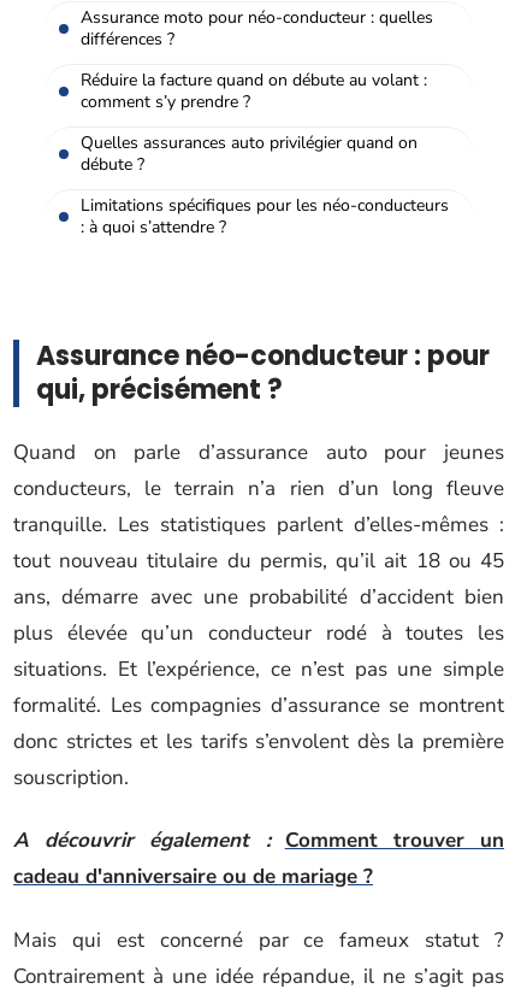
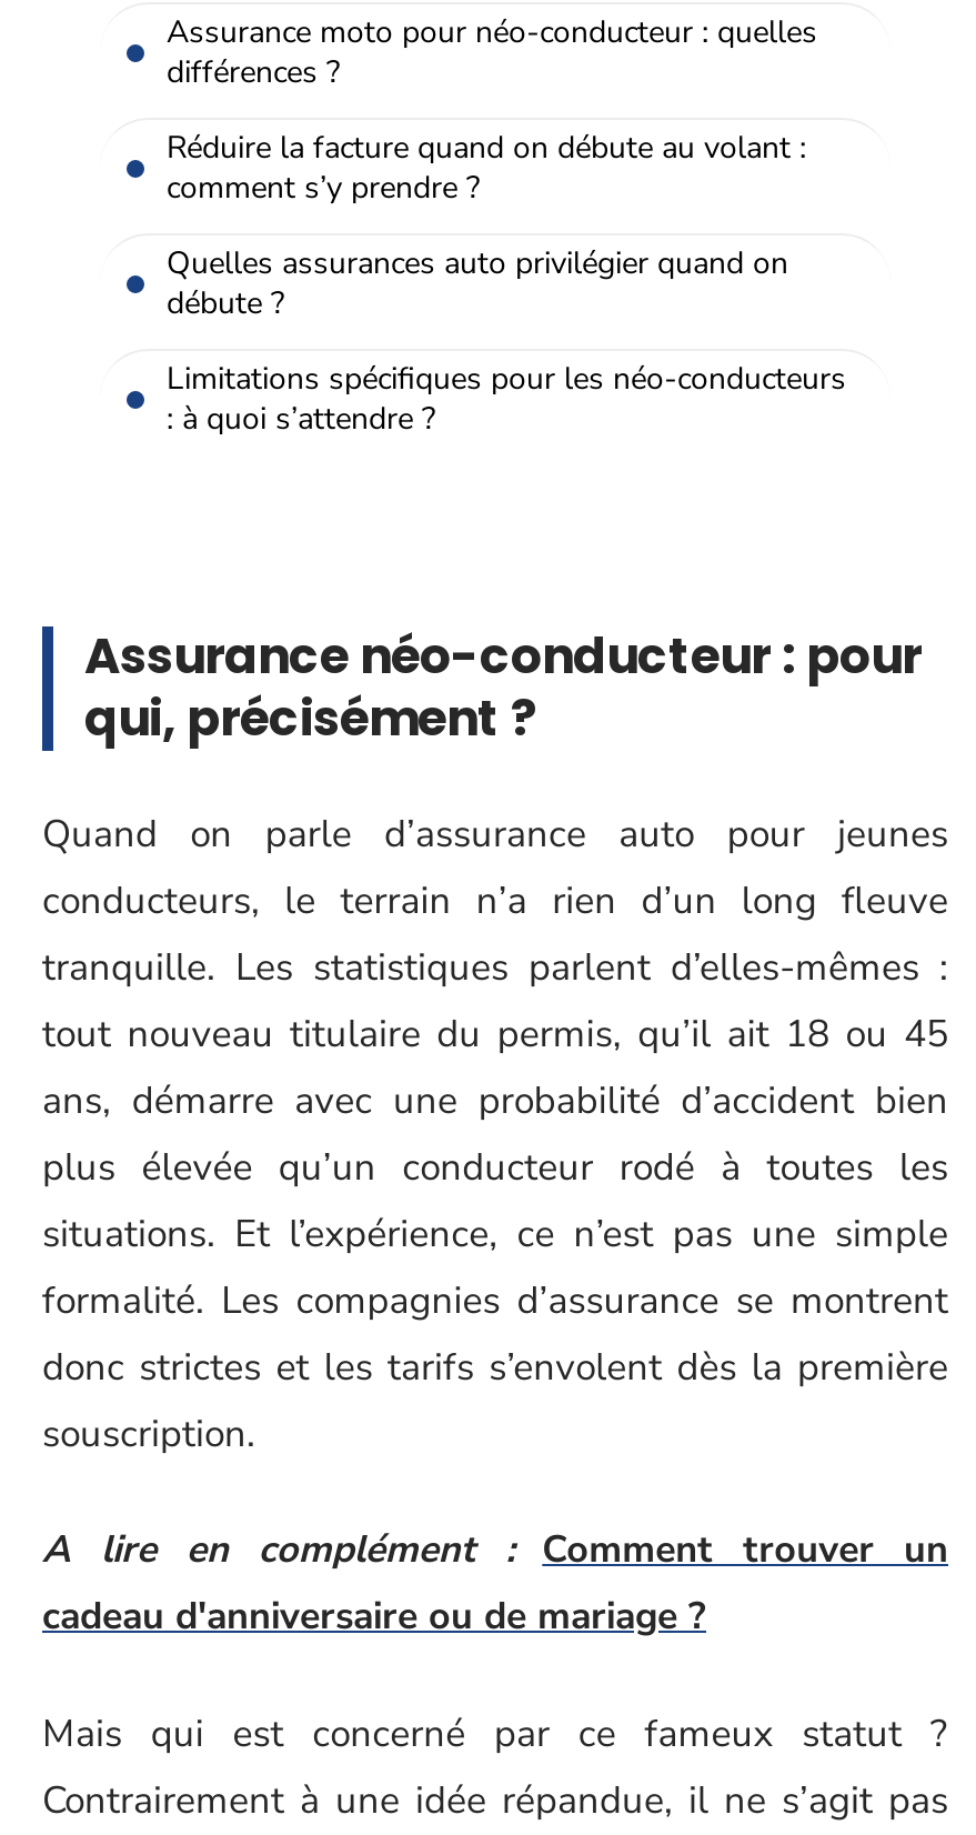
[13,826,504,854] A découvrir également : Comment trouver un -> [42,1524,948,1575] A lire en complément : Comment trouver un

